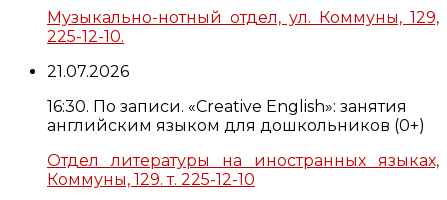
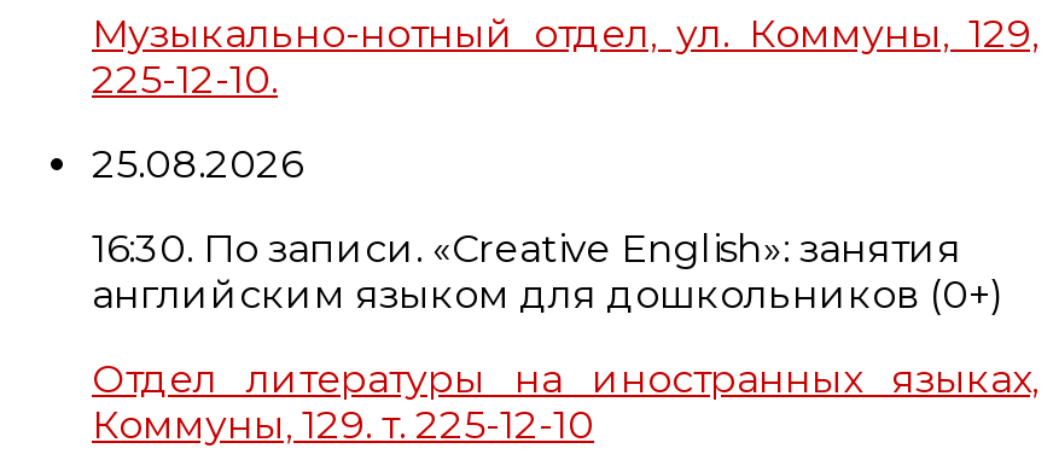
[47,62,129,81] 21.07.2026 -> [92,142,302,188] 25.08.2026

